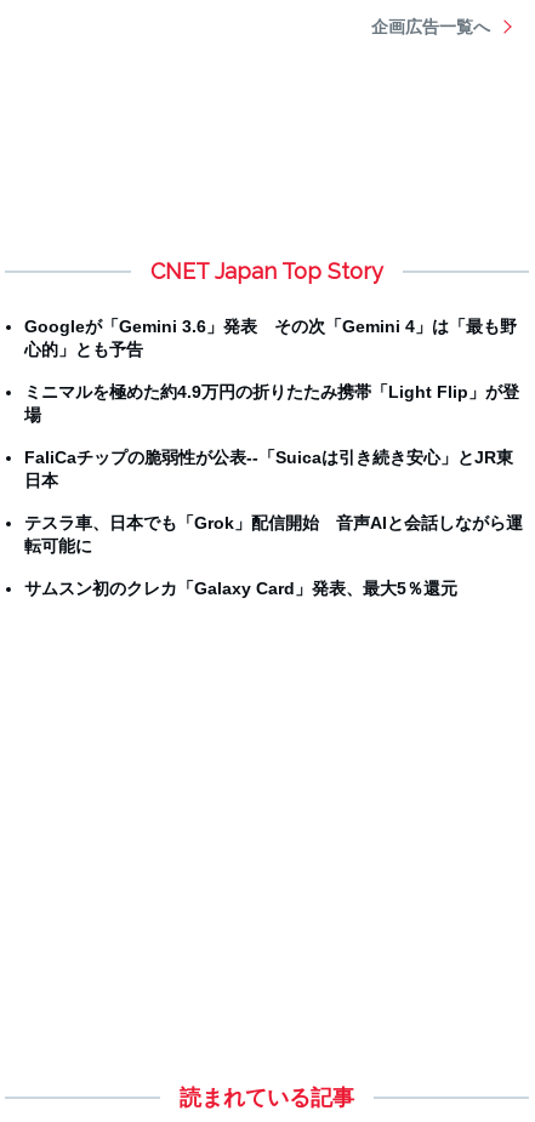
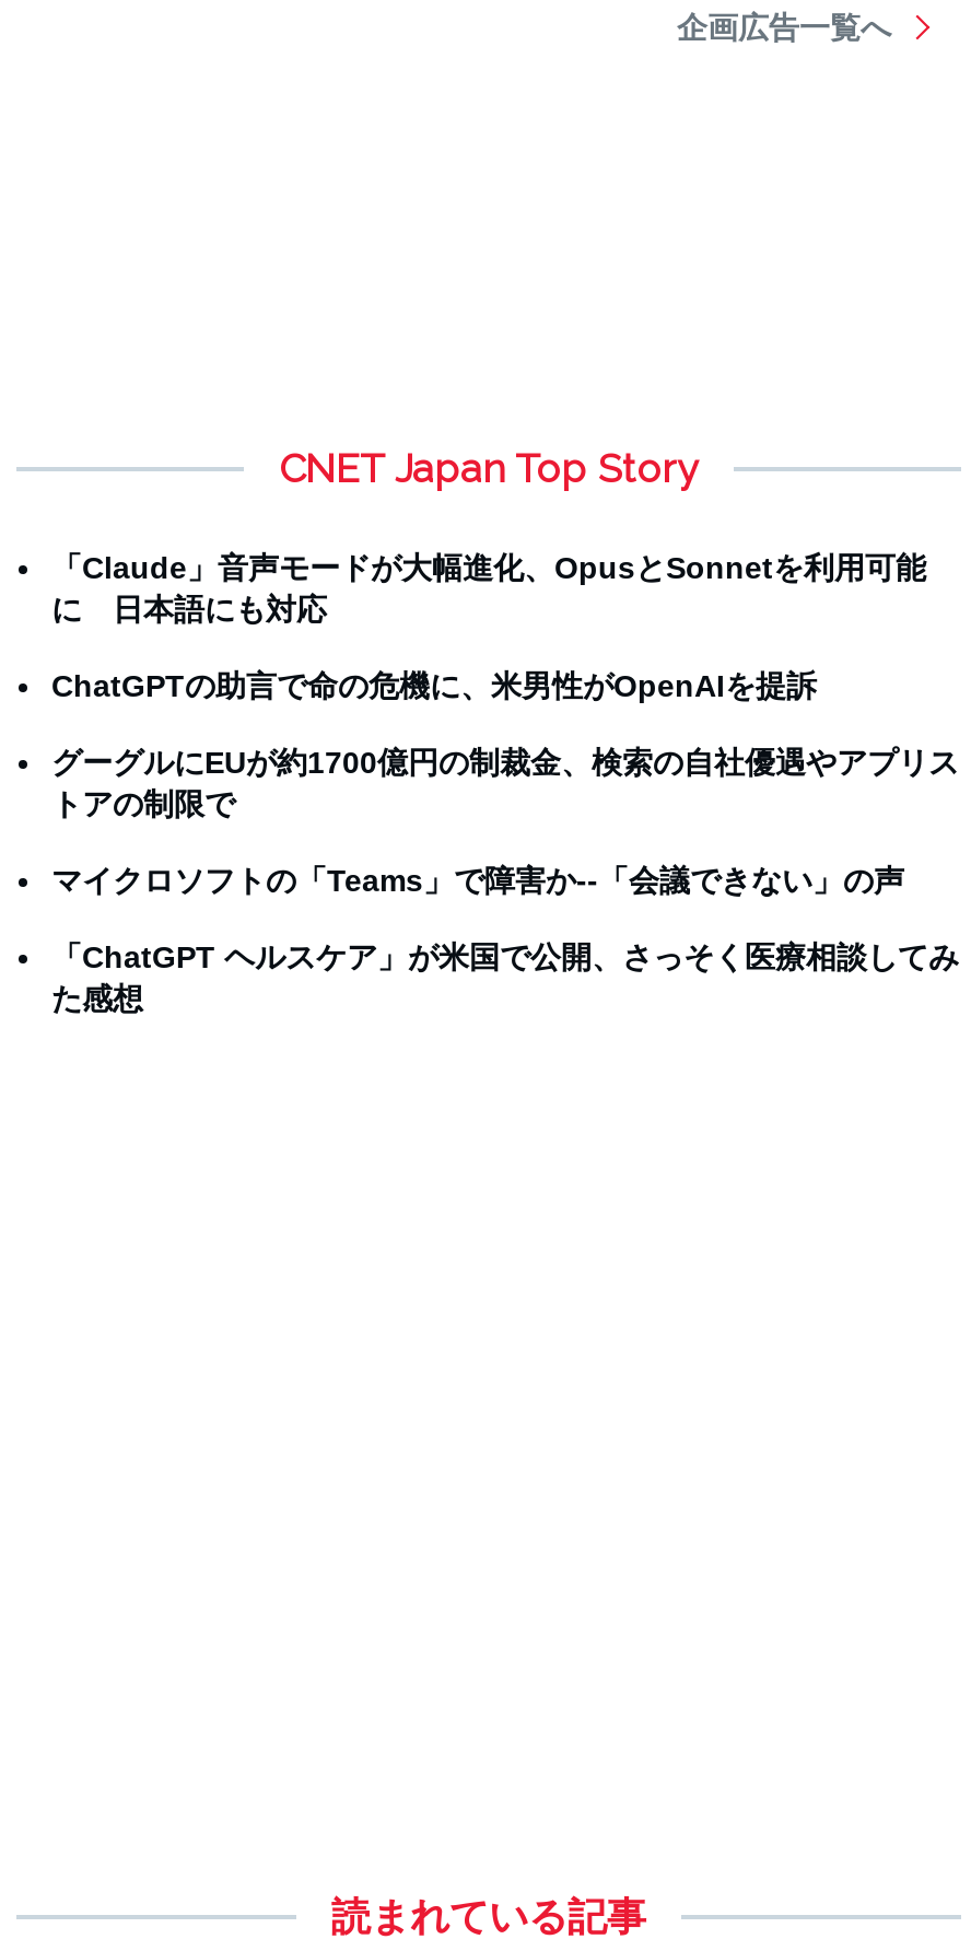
[24,317,517,359] Googleが「Gemini 3.6」発表 その次「Gemini 4」は「最も野 | 心的」とも予告 -> [51,550,926,627] 「Claude」音声モードが大幅進化、OpusとSonnetを利用可能 | に 日本語にも対応
[24,382,519,425] ミニマルを極めた約4.9万円の折りたたみ携帯「Light Flip」が登 | 場 -> [51,668,817,703] ChatGPTの助言で命の危機に、米男性がOpenAIを提訴
[24,448,513,490] FaliCaチップの脆弱性が公表--「Suicaは引き続き安心」とJR東 | 日本 -> [51,745,959,821] グーグルにEUが約1700億円の制裁金、検索の自社優遇やアプリス | トアの制限で
[24,513,523,556] テスラ車、日本でも「Grok」配信開始 音声AIと会話しながら運 | 転可能に -> [51,863,904,898] マイクロソフトの「Teams」で障害か--「会議できない」の声
[24,579,457,598] サムスン初のクレカ「Galaxy Card」発表、最大5％還元 -> [51,939,959,1016] 「ChatGPT ヘルスケア」が米国で公開、さっそく医療相談してみ | た感想

